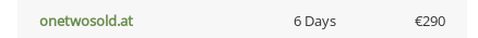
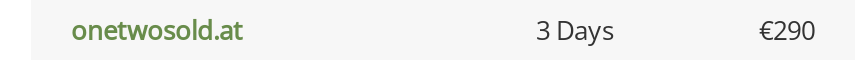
[293,11,336,30] 6 Days -> [536,12,614,48] 3 Days

